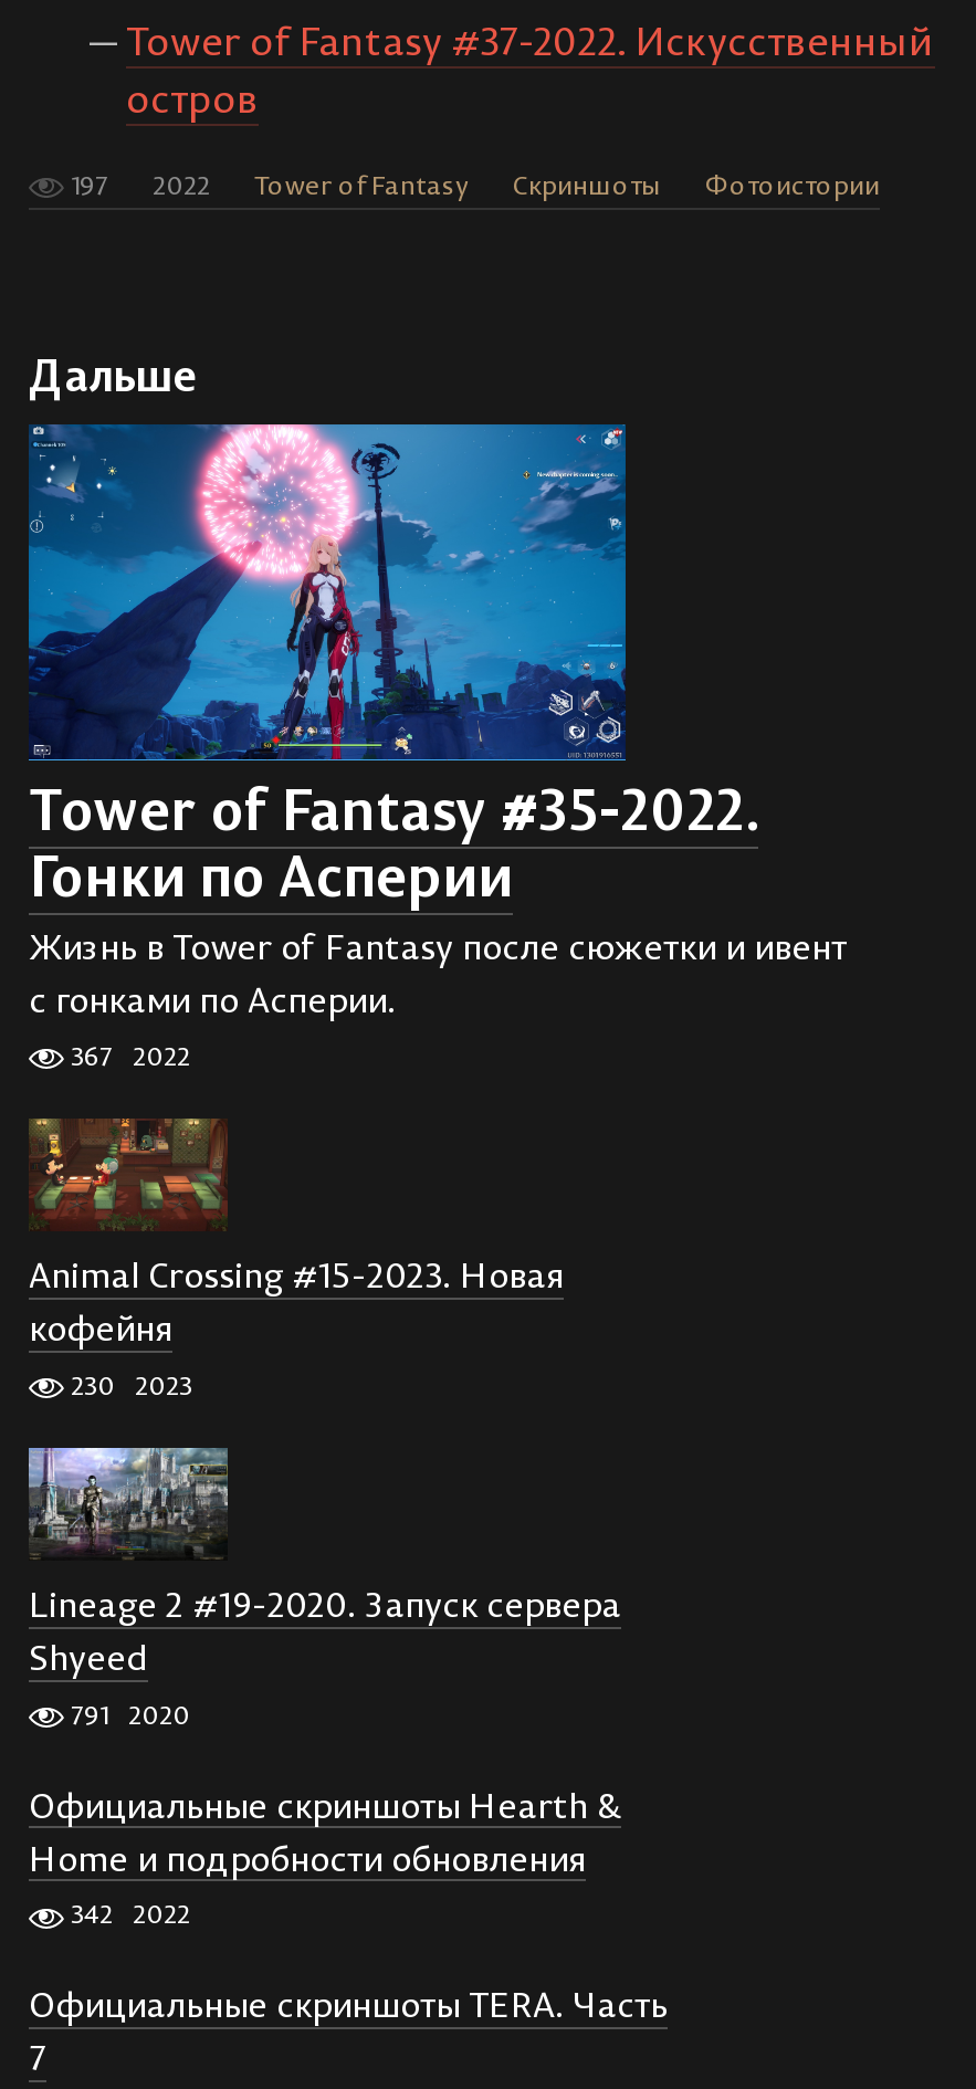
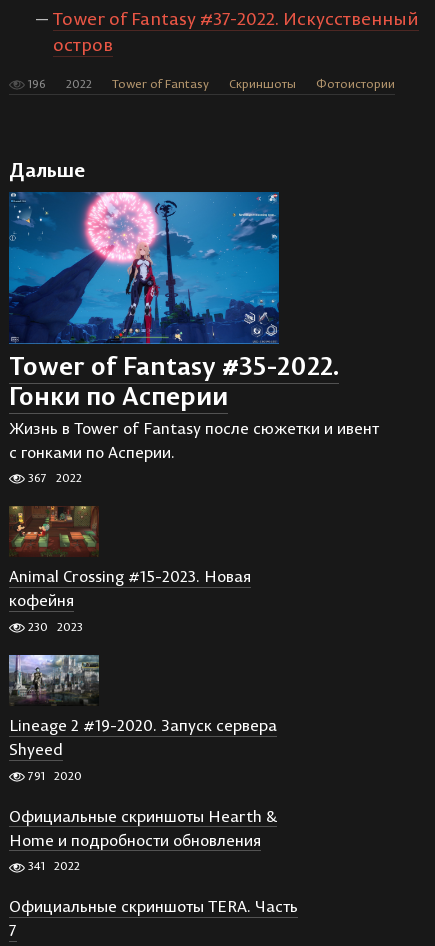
[64,168,880,201] 197 2022 Tower of Fantasy Скриншоты Фотоистории -> [25,76,395,91] 196 2022 Tower of Fantasy Скриншоты Фотоистории
[64,1897,190,1930] 342 2022 -> [25,858,80,873] 341 2022

